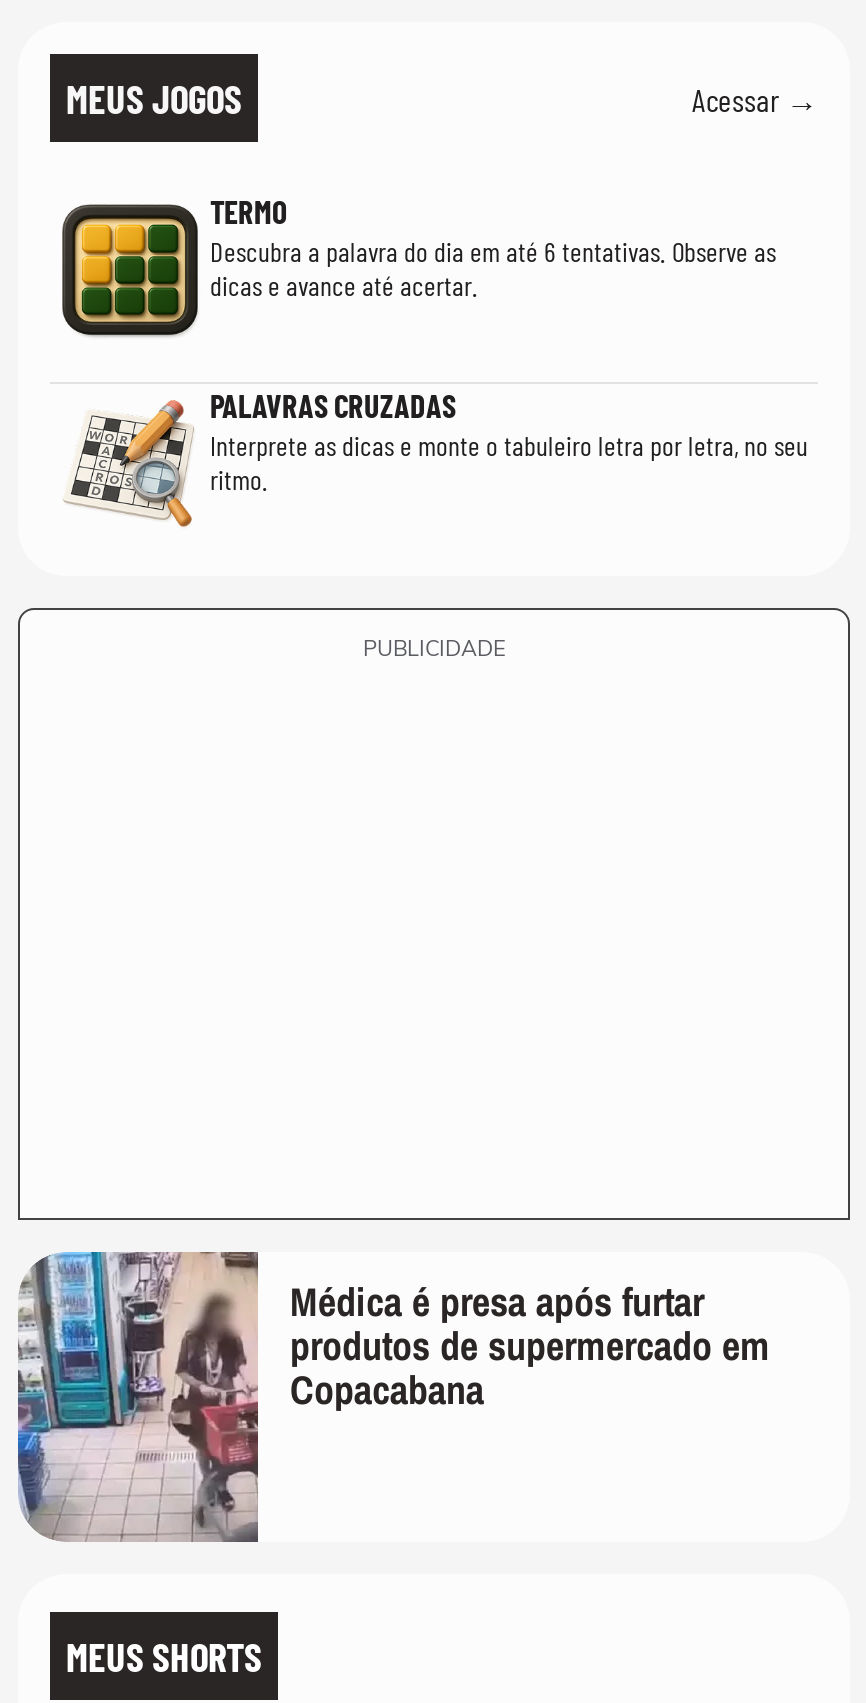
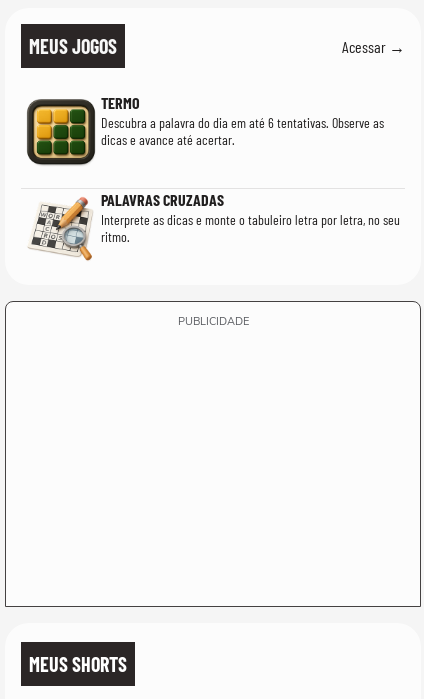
[16,1250,770,1542] [image] | Médica é presa após furtar | produtos de supermercado em | Copacabana -> none

